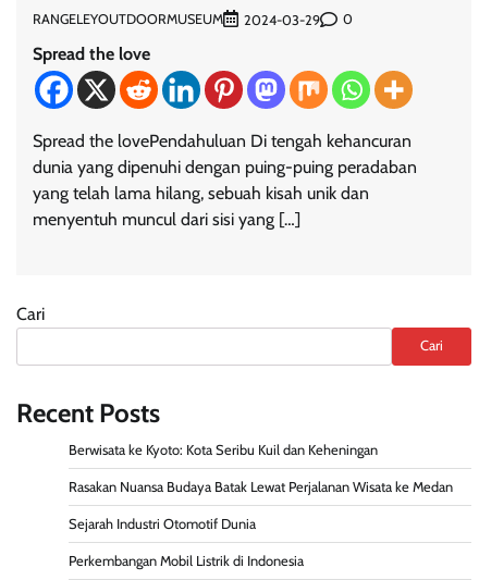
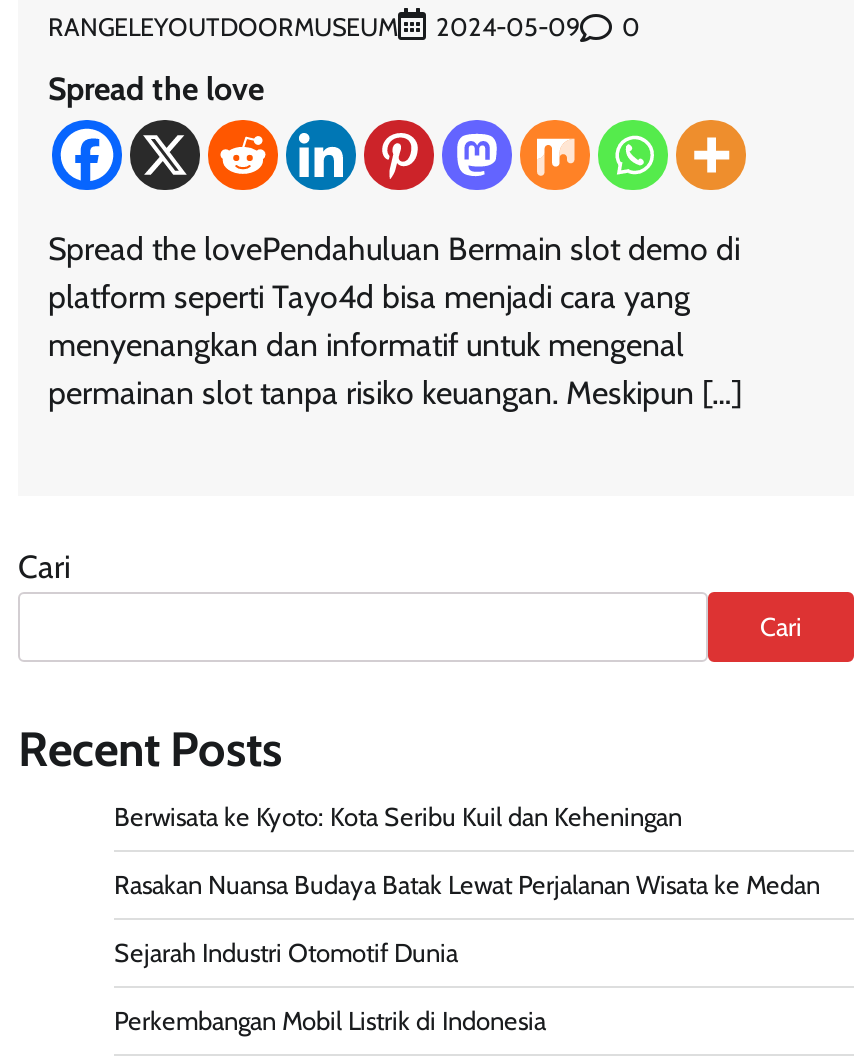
[244,11,320,28] 2024-03-29 -> [436,13,580,43] 2024-05-09
[33,130,417,229] Spread the lovePendahuluan Di tengah kehancuran | dunia yang dipenuhi dengan puing-puing peradaban | yang telah lama hilang, sebuah kisah unik dan | menyentuh muncul dari sisi yang […] -> [48,231,742,413] Spread the lovePendahuluan Bermain slot demo di | platform seperti Tayo4d bisa menjadi cara yang | menyenangkan dan informatif untuk mengenal | permainan slot tanpa risiko keuangan. Meskipun […]

